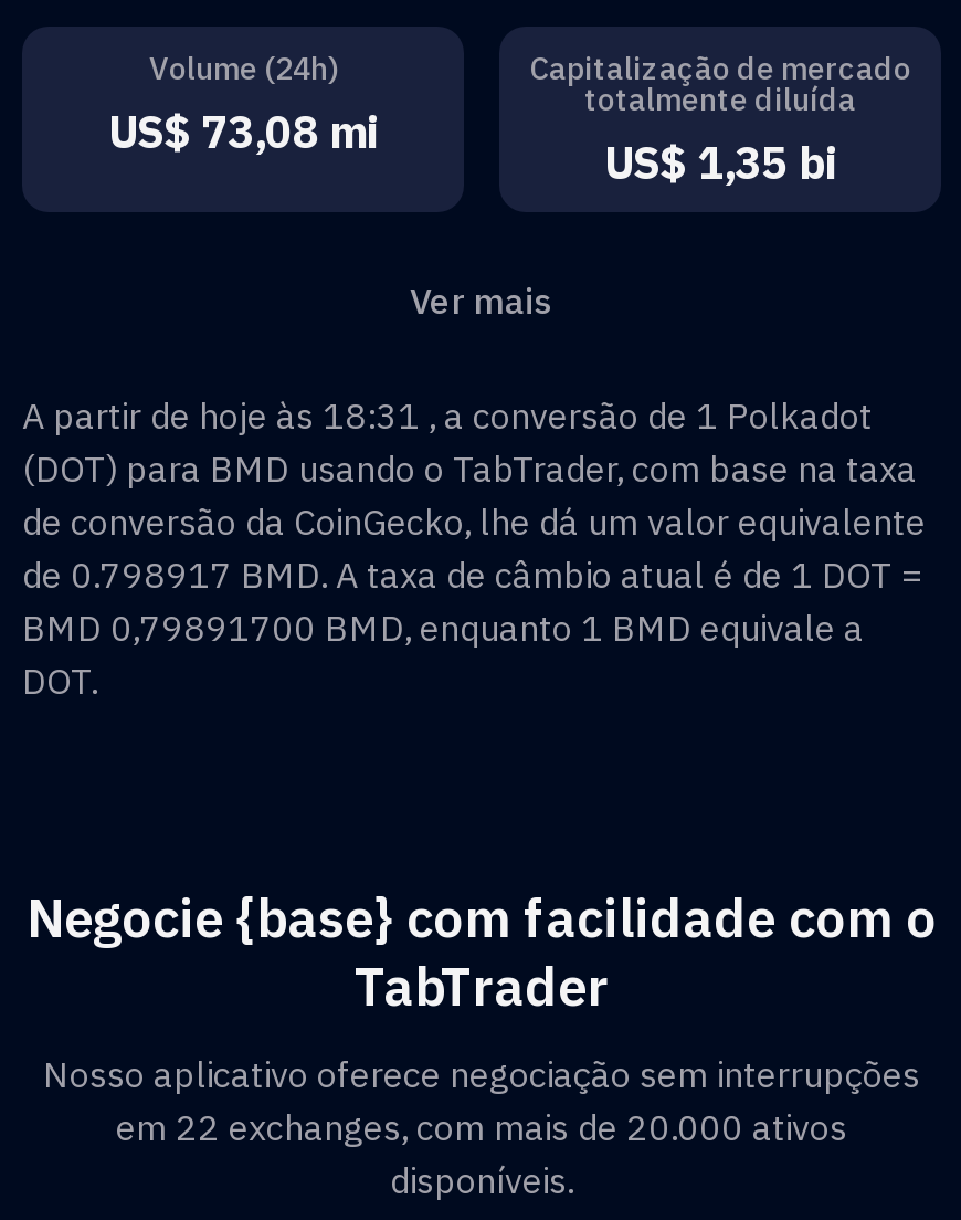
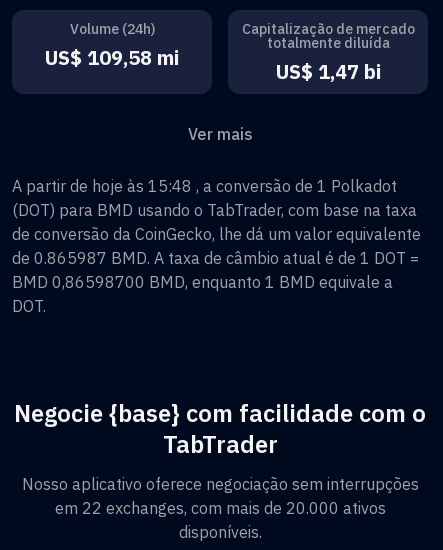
[108,101,378,160] US$ 73,08 mi -> [45,43,179,70] US$ 109,58 mi
[604,132,836,191] US$ 1,35 bi -> [275,57,380,84] US$ 1,47 bi
[22,392,873,437] A partir de hoje às 18:31 , a conversão de 1 Polkadot -> [12,175,397,195] A partir de hoje às 15:48 , a conversão de 1 Polkadot
[22,551,921,596] de 0.798917 BMD. A taxa de câmbio atual é de 1 DOT = -> [12,247,419,267] de 0.865987 BMD. A taxa de câmbio atual é de 1 DOT =
[22,604,864,649] BMD 0,79891700 BMD, enquanto 1 BMD equivale a -> [12,271,393,291] BMD 0,86598700 BMD, enquanto 1 BMD equivale a

